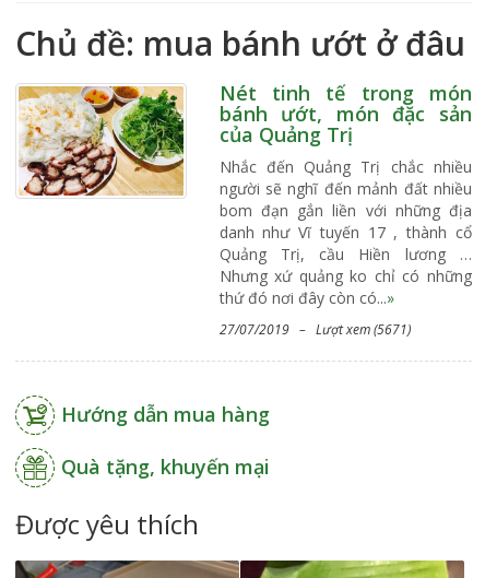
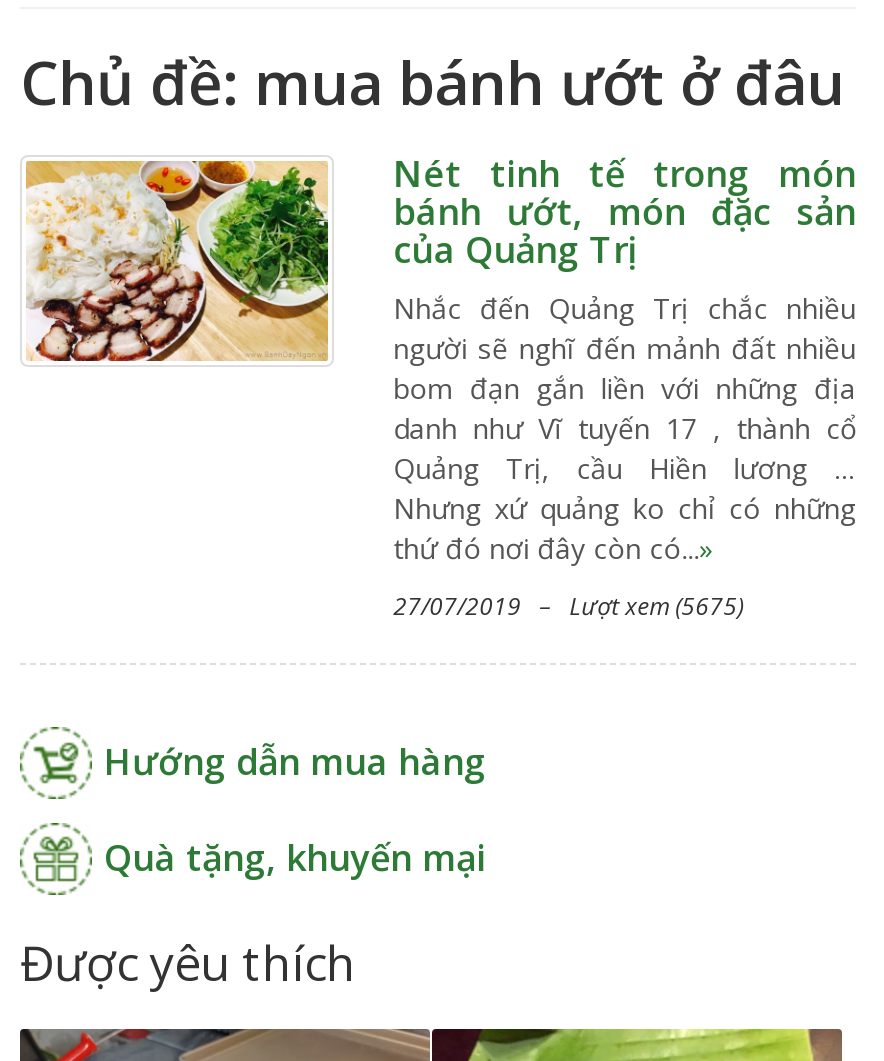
[219,320,410,339] 27/07/2019 – Lượt xem (5671) -> [393,589,743,623] 27/07/2019 – Lượt xem (5675)

